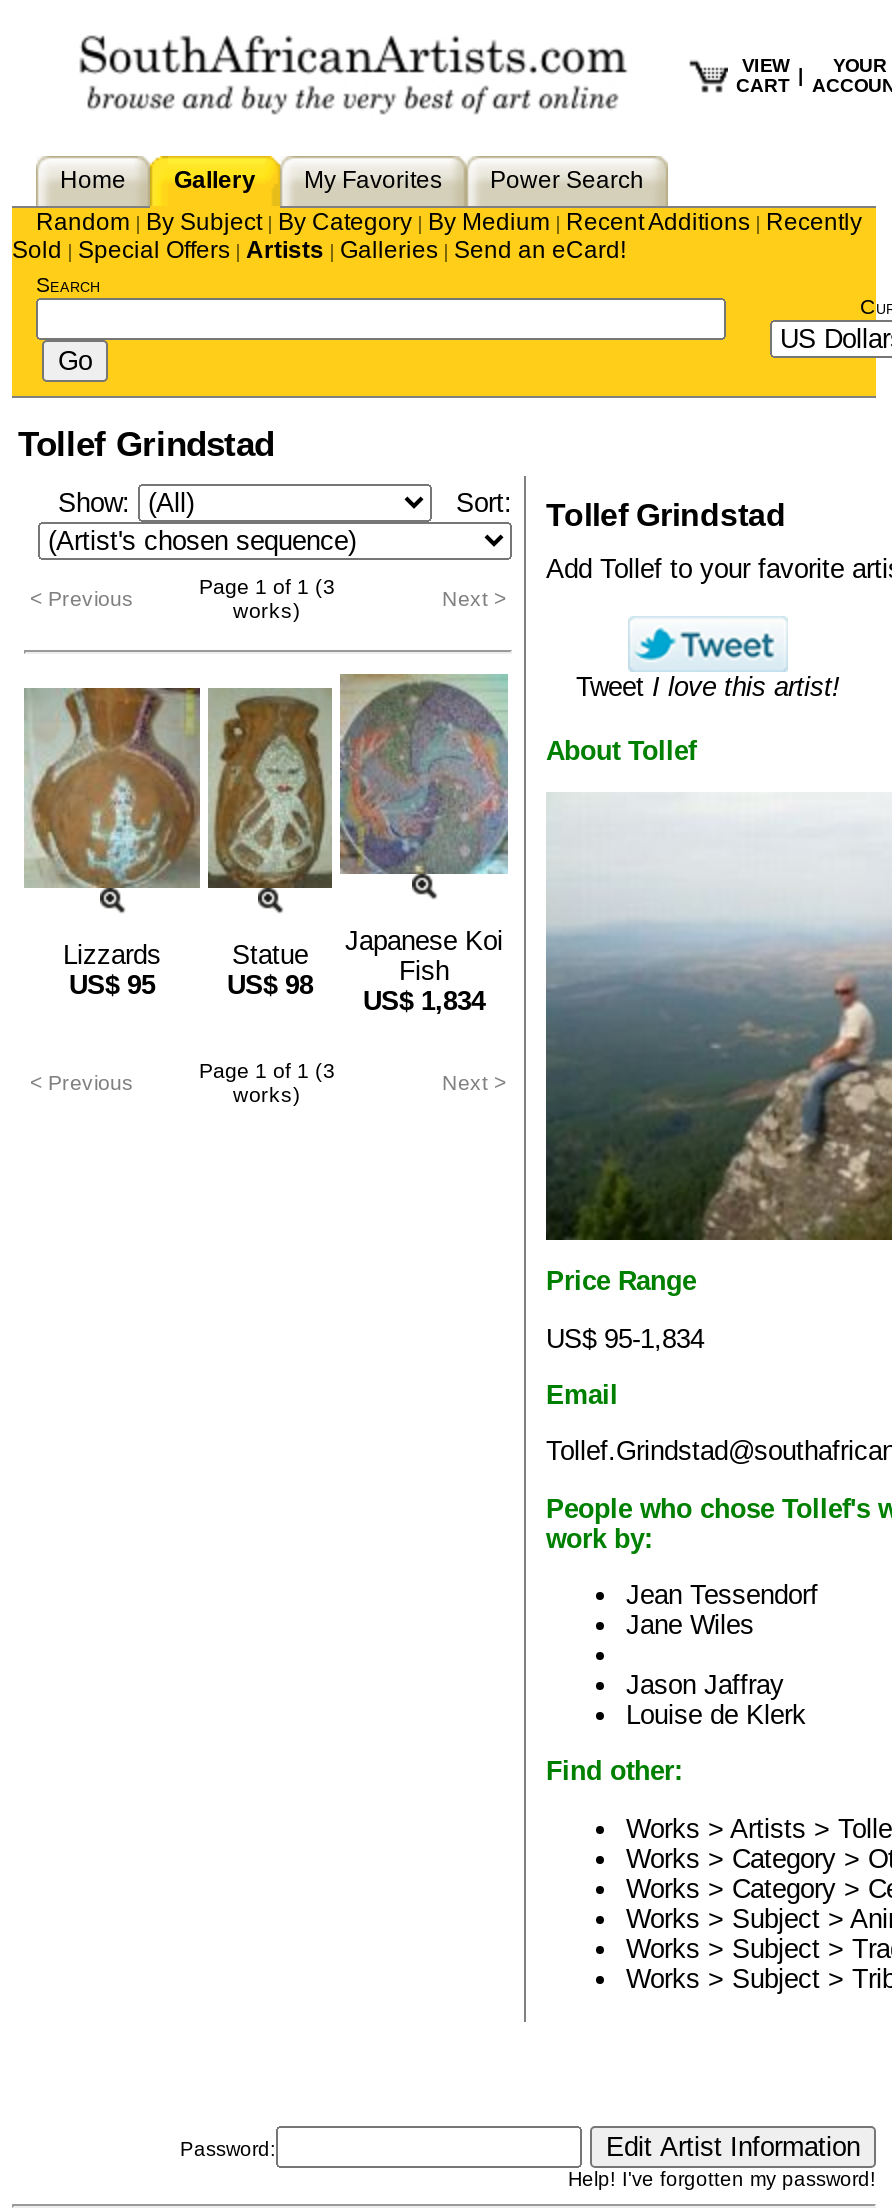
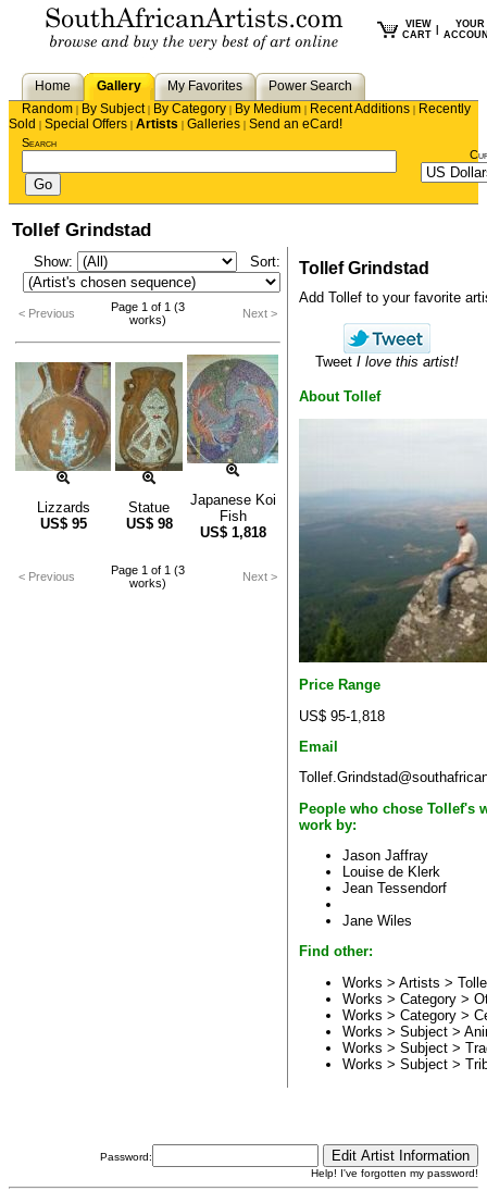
[363,987,485,1017] US$1,834 -> [199,525,266,541] US$1,818
[546,1323,704,1353] US$ 95-1,834 -> [299,708,385,724] US$ 95-1,818
moved [626,1580,818,1640] -> [342,880,447,929]: Jean Tessendorf | Jane Wiles
moved [626,1670,806,1730] -> [342,847,440,880]: Jason Jaffray | Louise de Klerk

